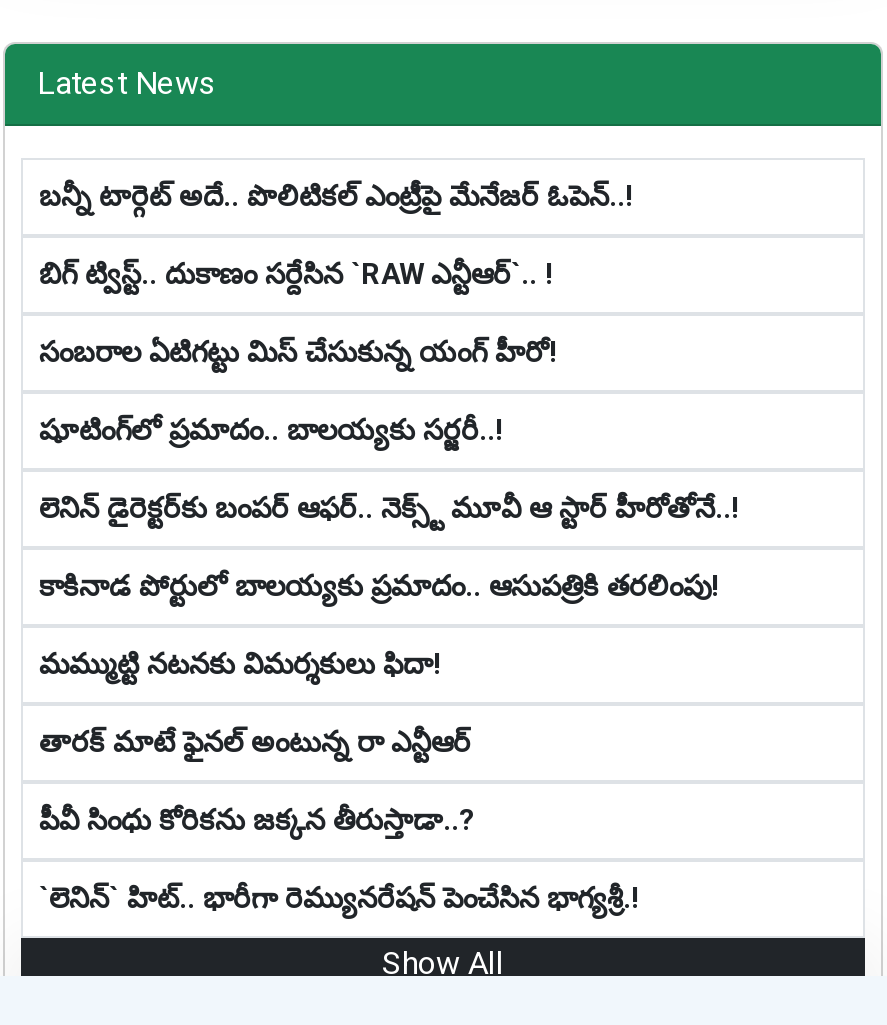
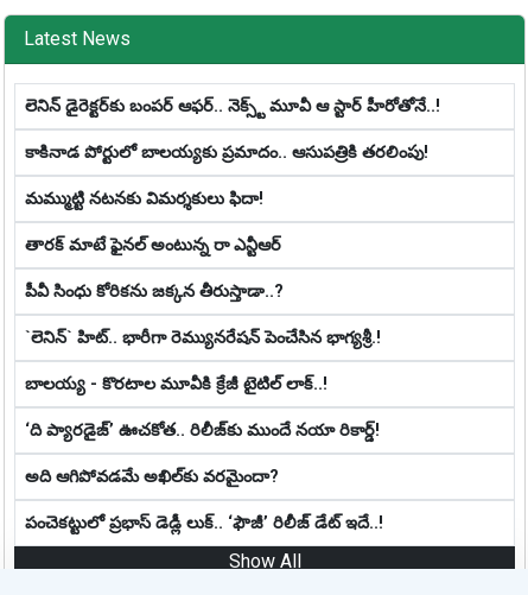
[39,180,633,448] బ‌న్నీ టార్గెట్ అదే.. పొలిటిక‌ల్ ఎంట్రీపై మేనేజ‌ర్ ఓపెన్‌..! | బిగ్ ట్విస్ట్‌.. దుకాణం సర్దేసిన `RAW ఎన్టీఆర్‌`.. ! | సంబరాల ఏటిగట్టు మిస్ చేసుకున్న యంగ్ హీరో! | షూటింగ్‌లో ప్ర‌మాదం.. బాల‌య్యకు స‌ర్జ‌రీ..! -> none
moved [39,492,739,916] -> [25,96,440,348]: లెనిన్‌ డైరెక్ట‌ర్‌కు బంప‌ర్ ఆఫ‌ర్‌.. నెక్స్ట్ మూవీ ఆ స్టార్ హీరోతోనే..! | కాకినాడ పోర్టులో బాల‌య్య‌కు ప్ర‌మాదం.. ఆసుపత్రికి తరలింపు! | మమ్ముట్టి నటనకు విమర్శకులు ఫిదా! | తారక్ మాటే ఫైనల్ అంటున్న రా ఎన్టీఆర్ | పీవీ సింధు కోరికను జ‌క్క‌న తీరుస్తాడా..? | `లెనిన్` హిట్.. భారీగా రెమ్యున‌రేష‌న్ పెంచేసిన భాగ్య‌శ్రీ‌.!
none -> [25,374,383,533] బాల‌య్య - కొర‌టాల మూవీకి క్రేజీ టైటిల్ లాక్‌..! | ‘ది ప్యారడైజ్’ ఊచకోత.. రిలీజ్‌కు ముందే న‌యా రికార్డ్! | అది ఆగిపోవడమే అఖిల్‌కు వరమైందా? | పంచెకట్టులో ప్రభాస్ డెడ్లీ లుక్‌.. ‘ఫౌజీ’ రిలీజ్ డేట్ ఇదే..!

